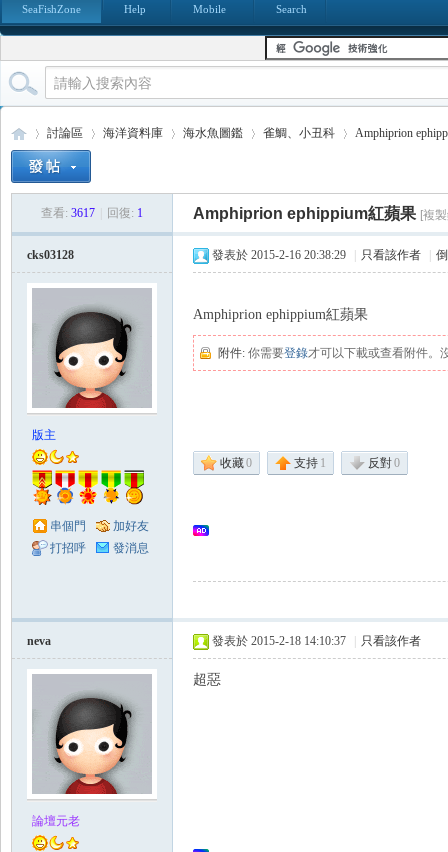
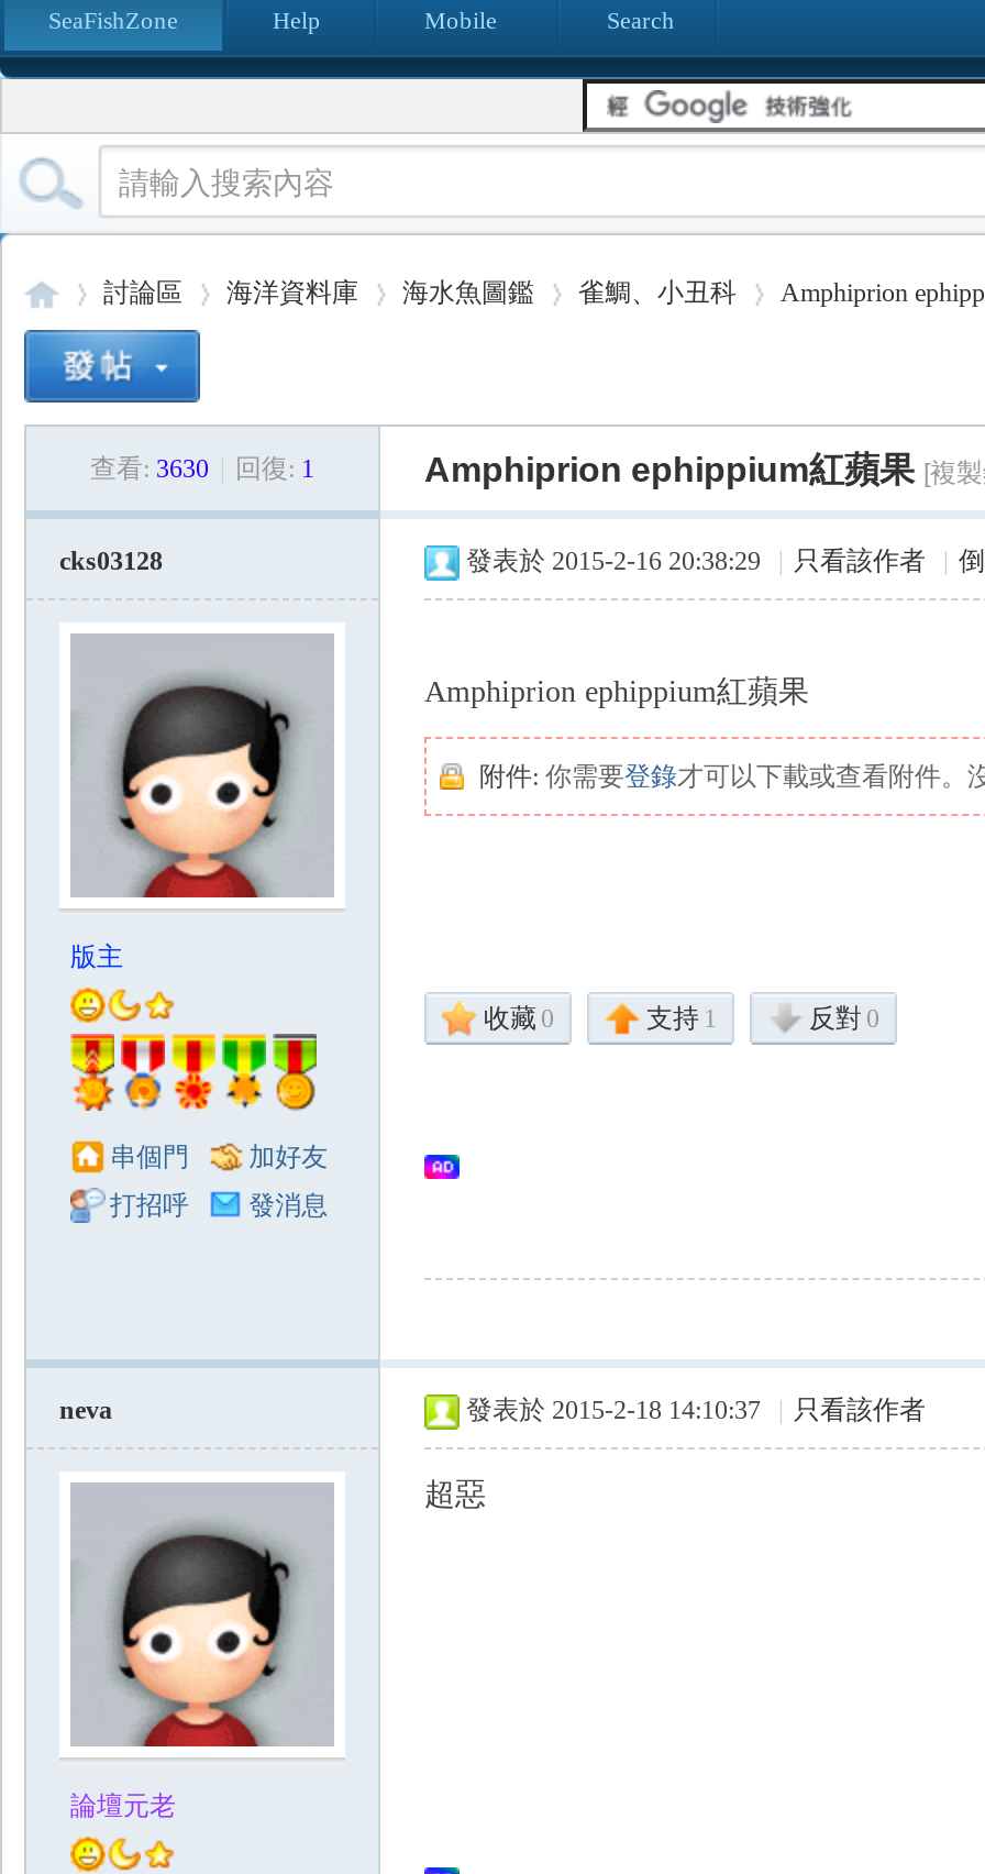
[41,206,95,220] 查看: 3617 -> [90,453,209,484] 查看: 3630

